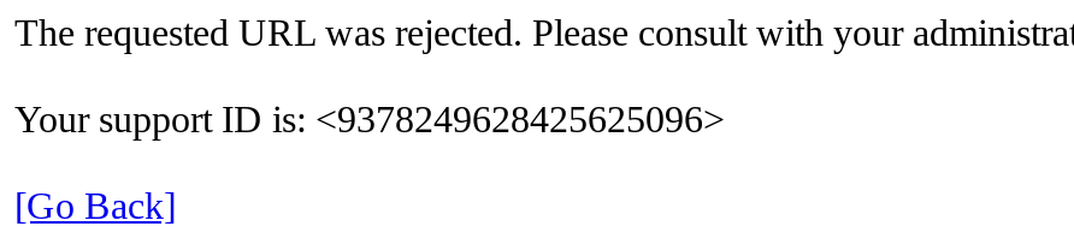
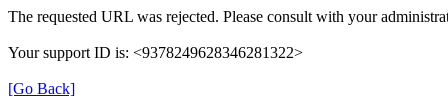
[14,99,725,139] Your support ID is: <9378249628425625096> -> [8,44,303,61] Your support ID is: <9378249628346281322>

